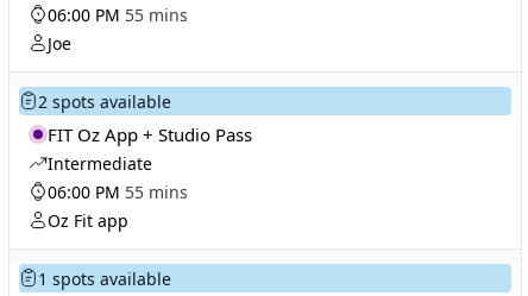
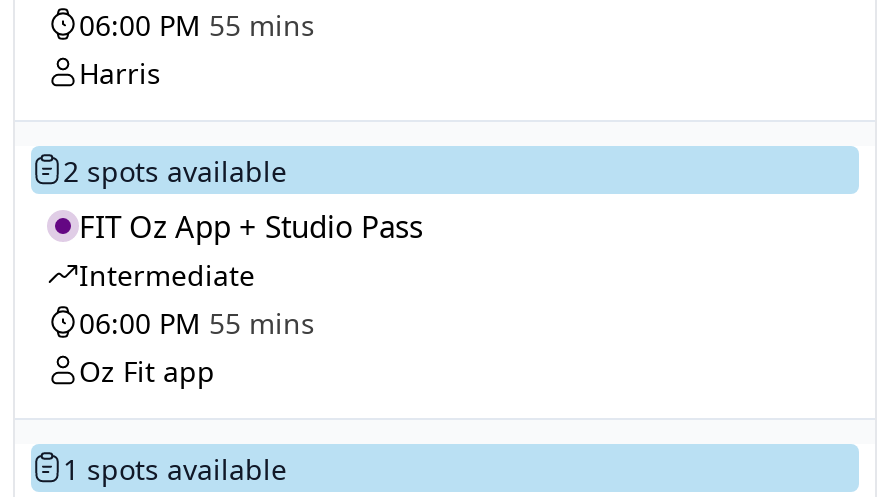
[48,32,71,54] Joe -> [79,53,161,91] Harris

